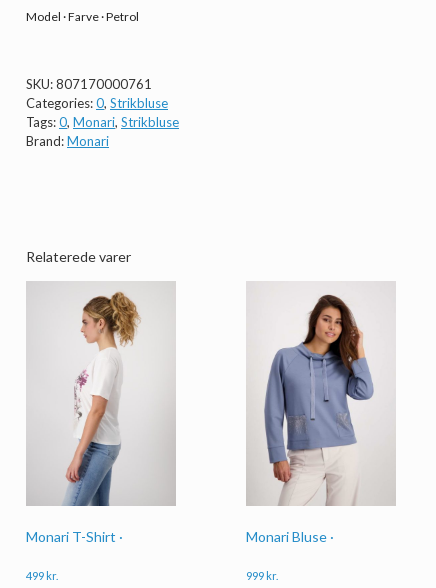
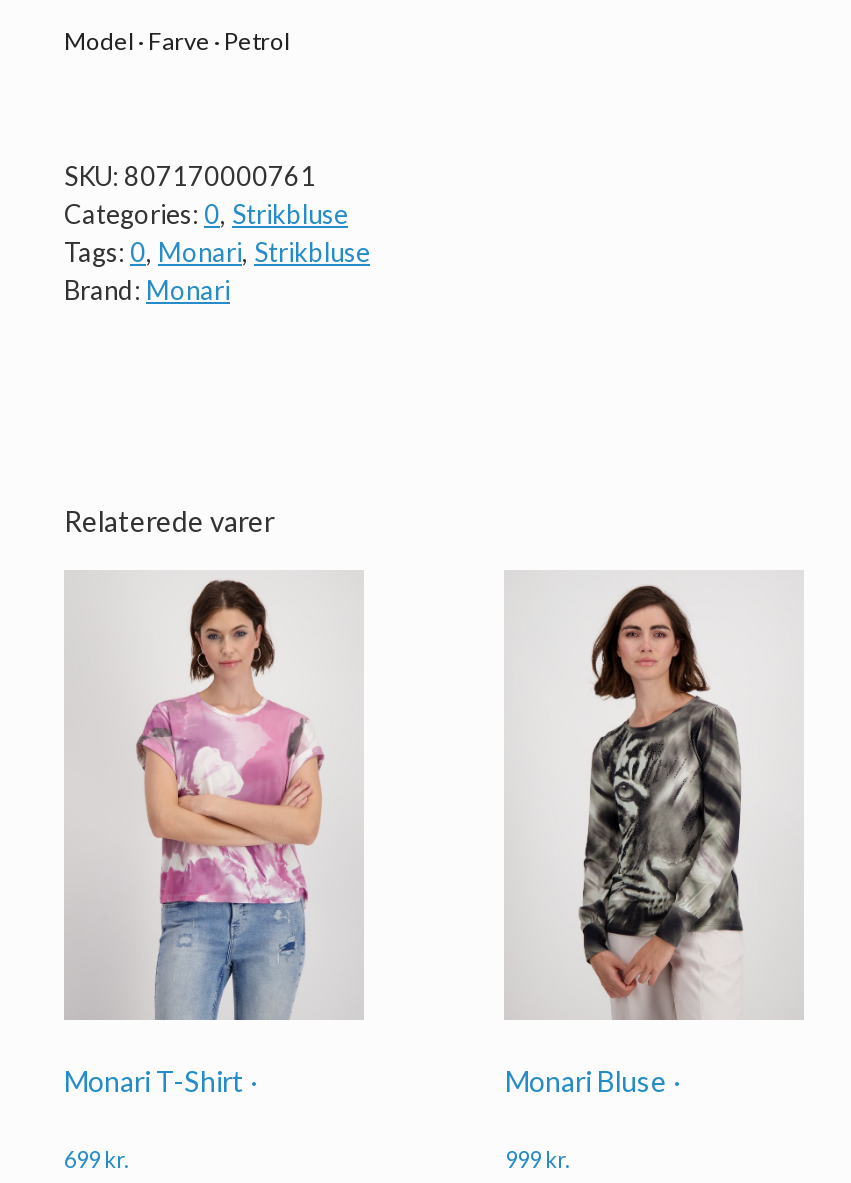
[62,286,156,507] [image] -> [134,578,326,1020] [image]
[264,288,374,505] [image] -> [542,582,758,1020] [image]
[26,569,58,582] 499 kr. -> [64,1146,128,1172] 699 kr.

